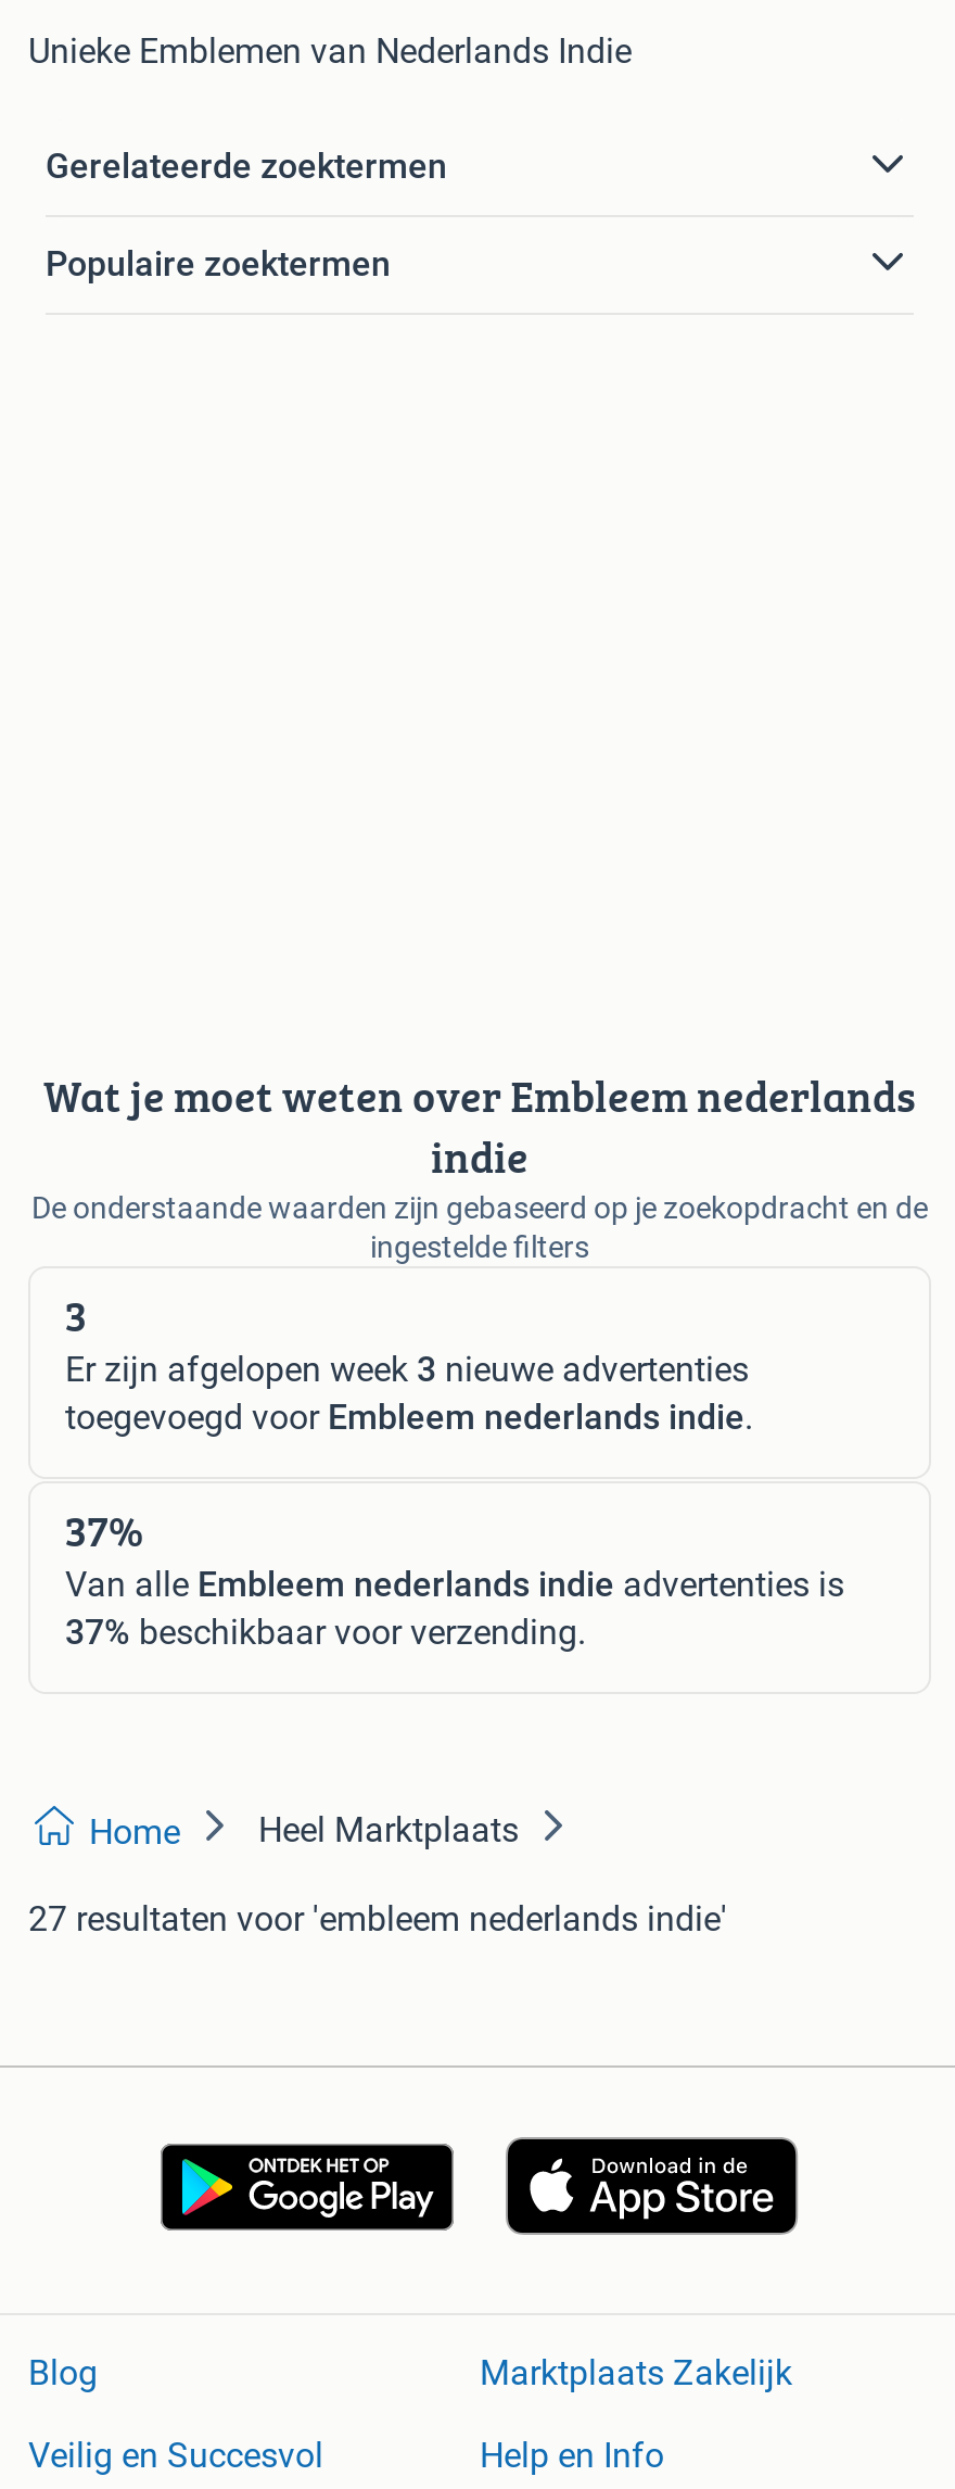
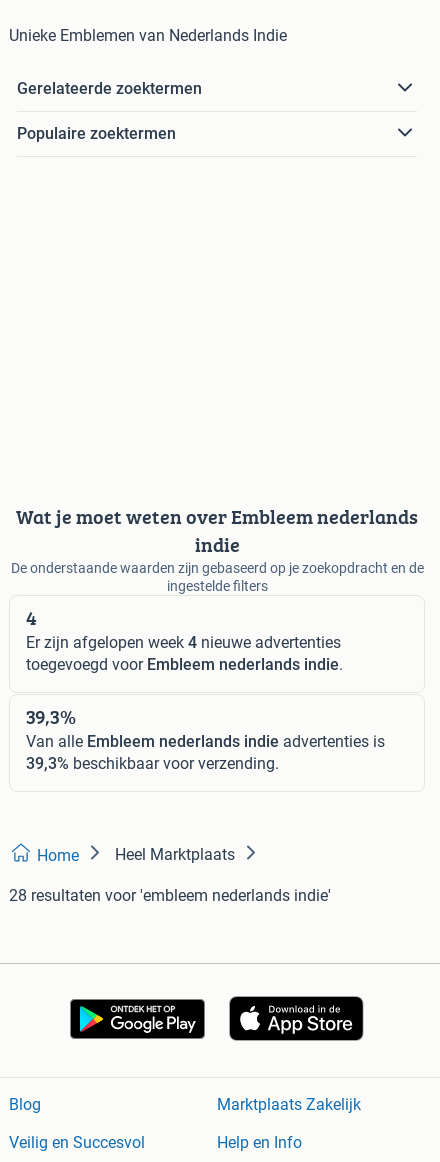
[65,1283,87,1346] 3 -> [26,603,37,632] 4
[65,1348,749,1389] Er zijn afgelopen week 3 nieuwe advertenties -> [26,633,341,652] Er zijn afgelopen week 4 nieuwe advertenties
[65,1498,143,1561] 37% -> [26,702,76,731] 39,3%
[65,1611,586,1652] 37% beschikbaar voor verzending. -> [26,754,279,773] 39,3% beschikbaar voor verzending.
[28,1897,727,1939] 27 resultaten voor 'embleem nederlands indie' -> [9,886,331,905] 28 resultaten voor 'embleem nederlands indie'

